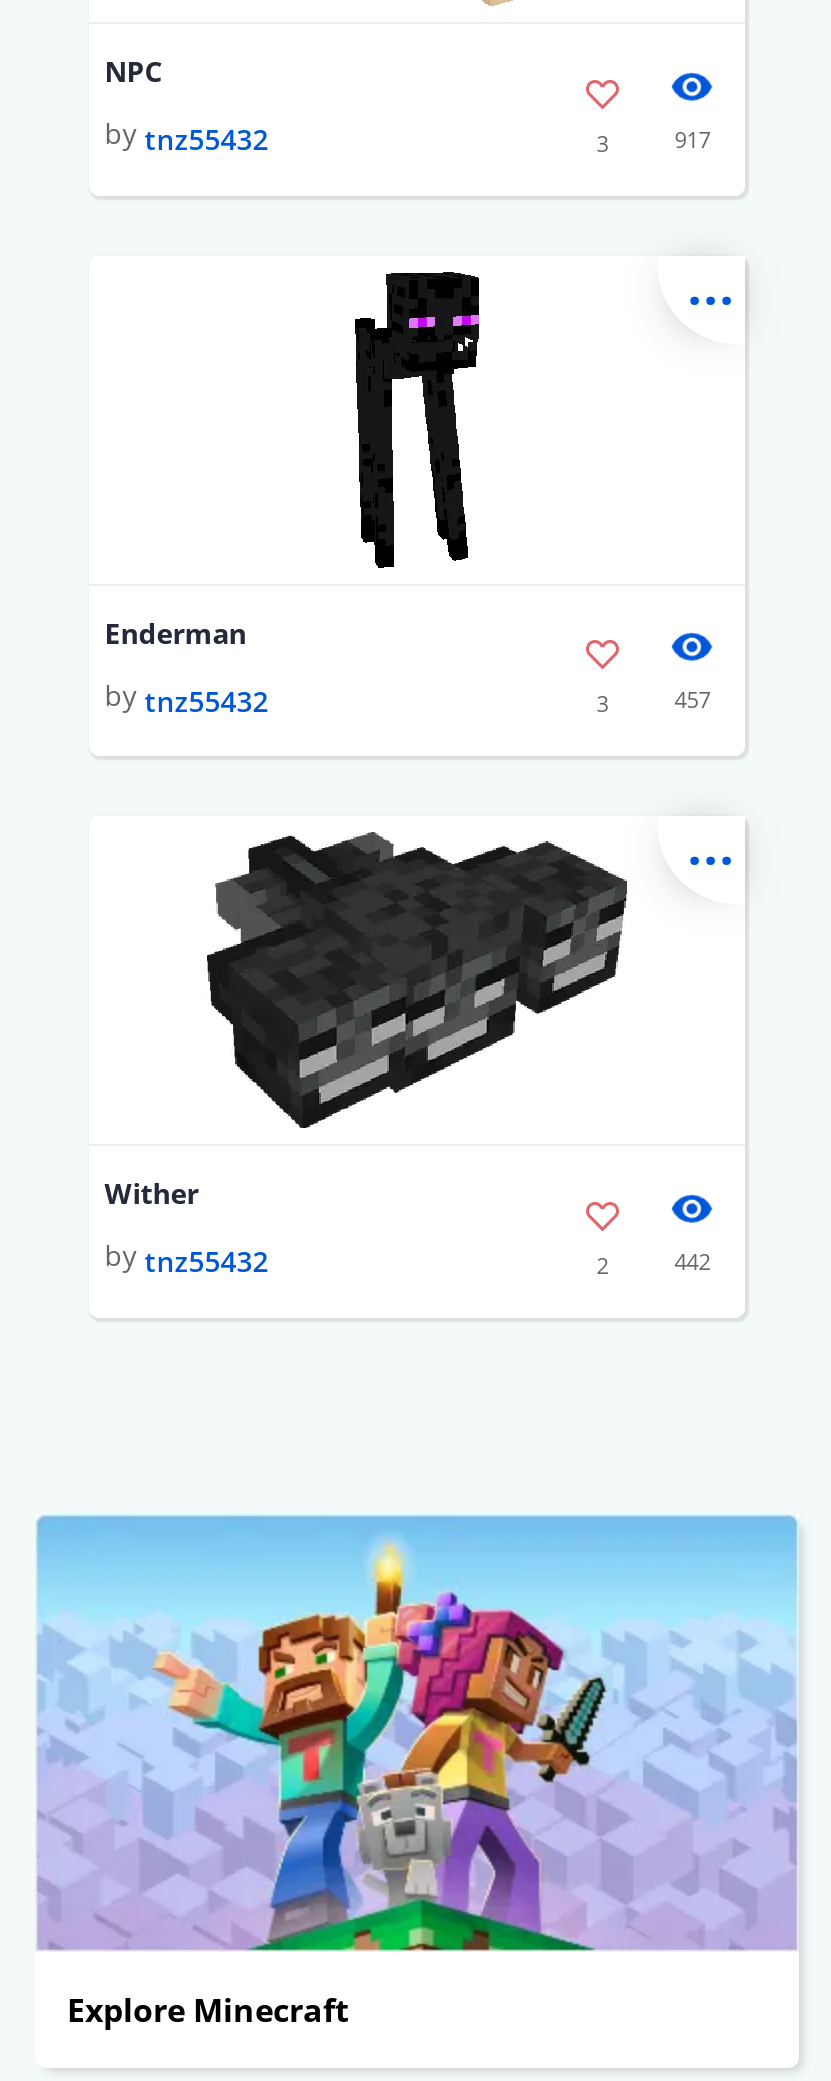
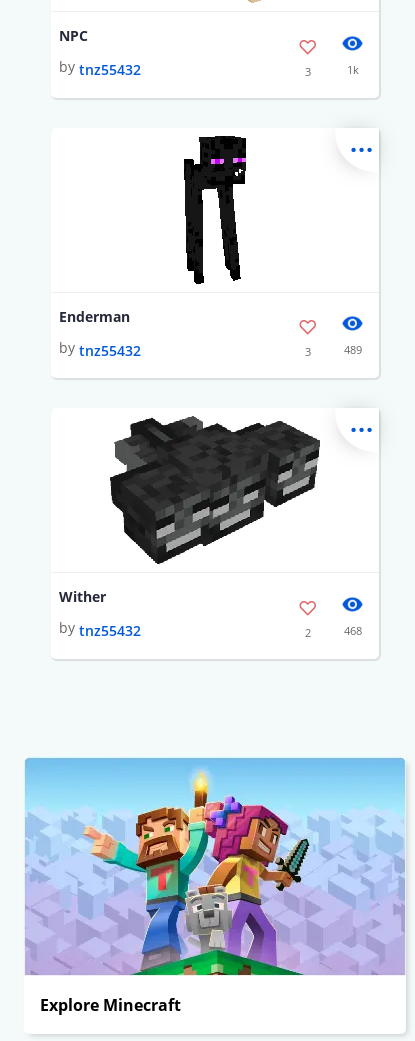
[674,124,710,154] 917 -> [347,62,359,77] 1k
[674,685,710,715] 457 -> [344,342,362,357] 489
[674,1246,710,1276] 442 -> [344,623,362,638] 468

